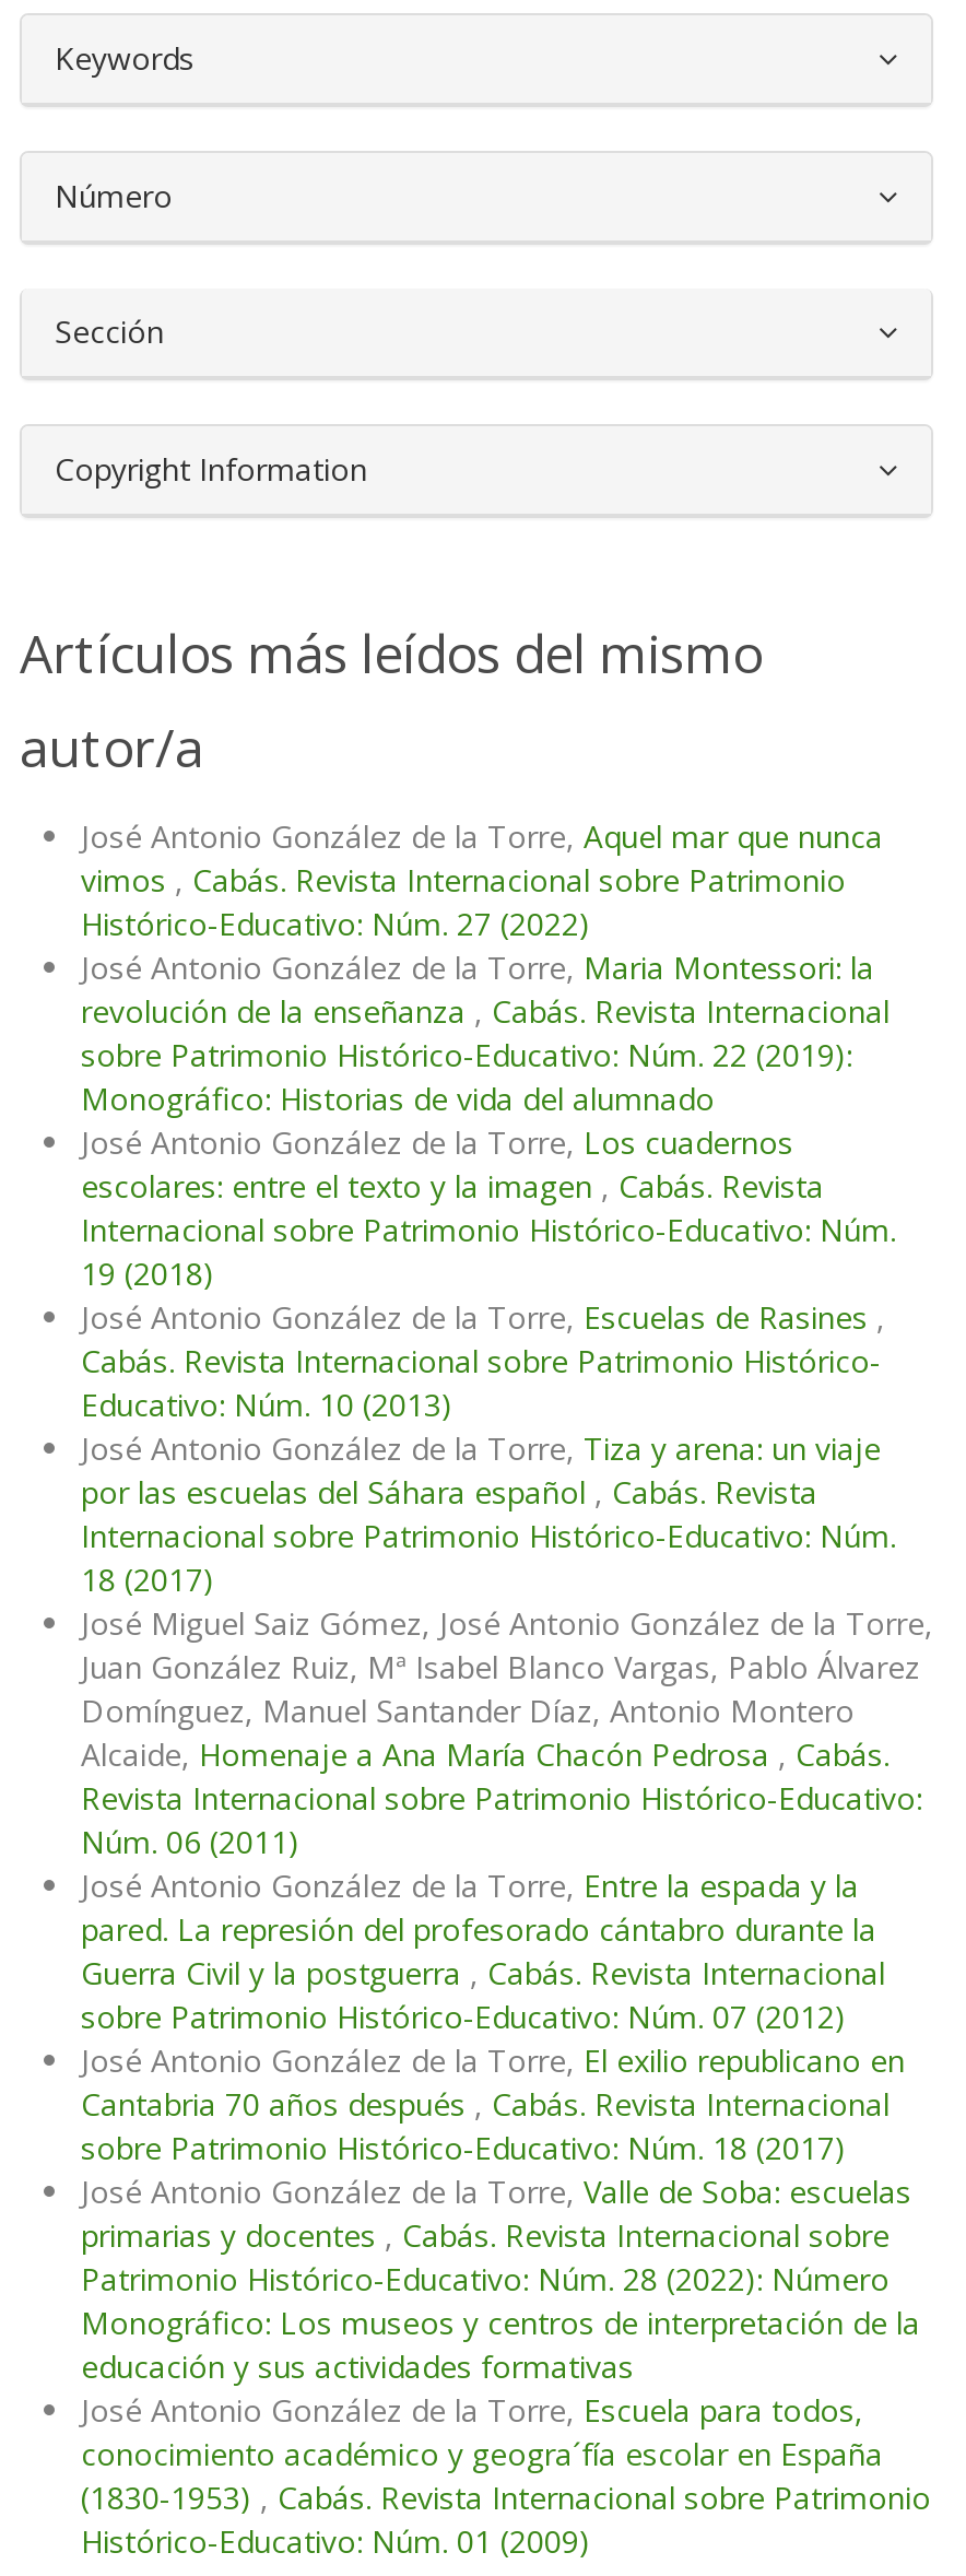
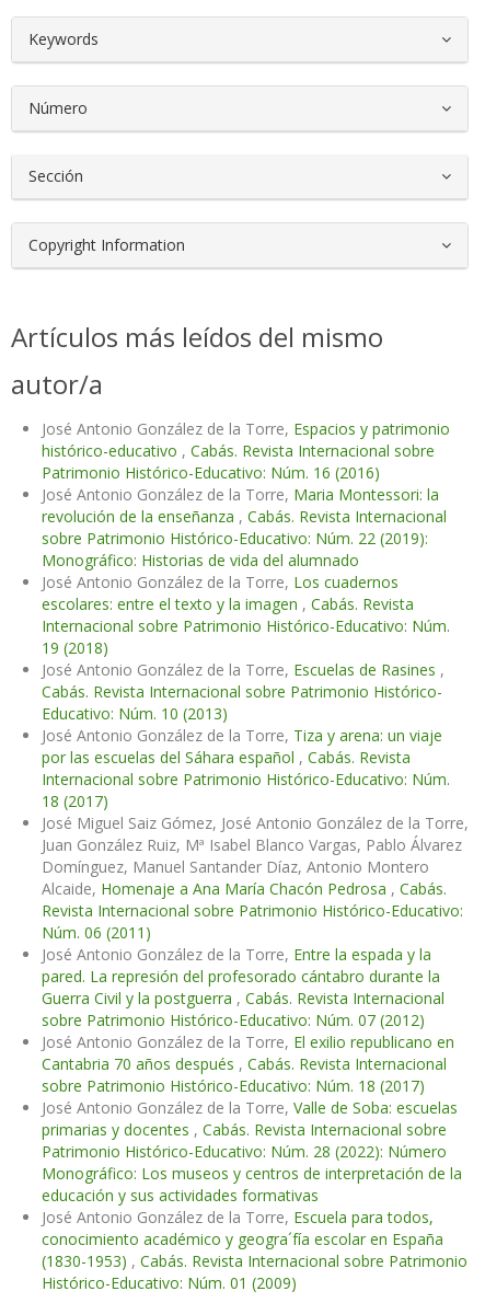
[81,816,883,944] José Antonio González de la Torre, Aquel mar que nunca | vimos, Cabás. Revista Internacional sobre Patrimonio | Histórico-Educativo: Núm. 27 (2022) -> [42,418,450,483] José Antonio González de la Torre, Espacios y patrimonio | histórico-educativo, Cabás. Revista Internacional sobre | Patrimonio Histórico-Educativo: Núm. 16 (2016)

